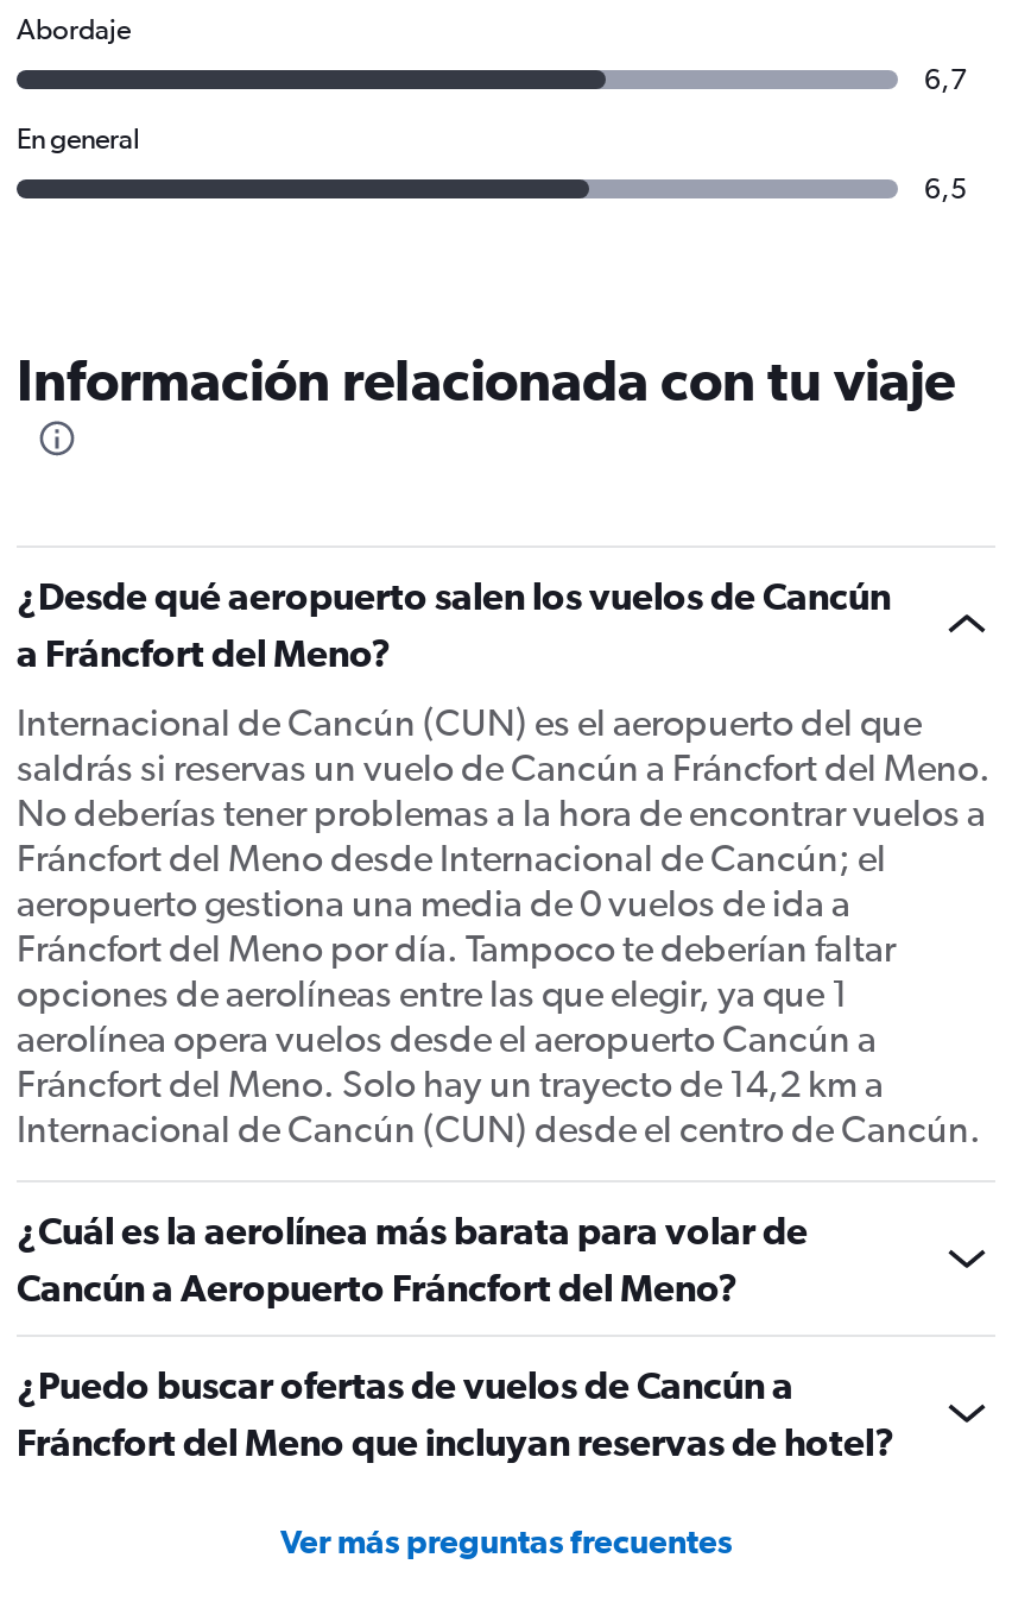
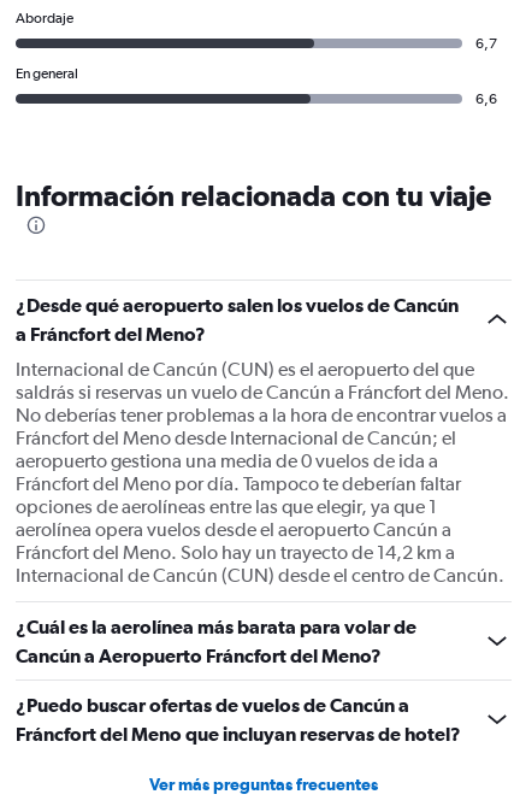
[924,172,967,206] 6,5 -> [475,90,497,107] 6,6

